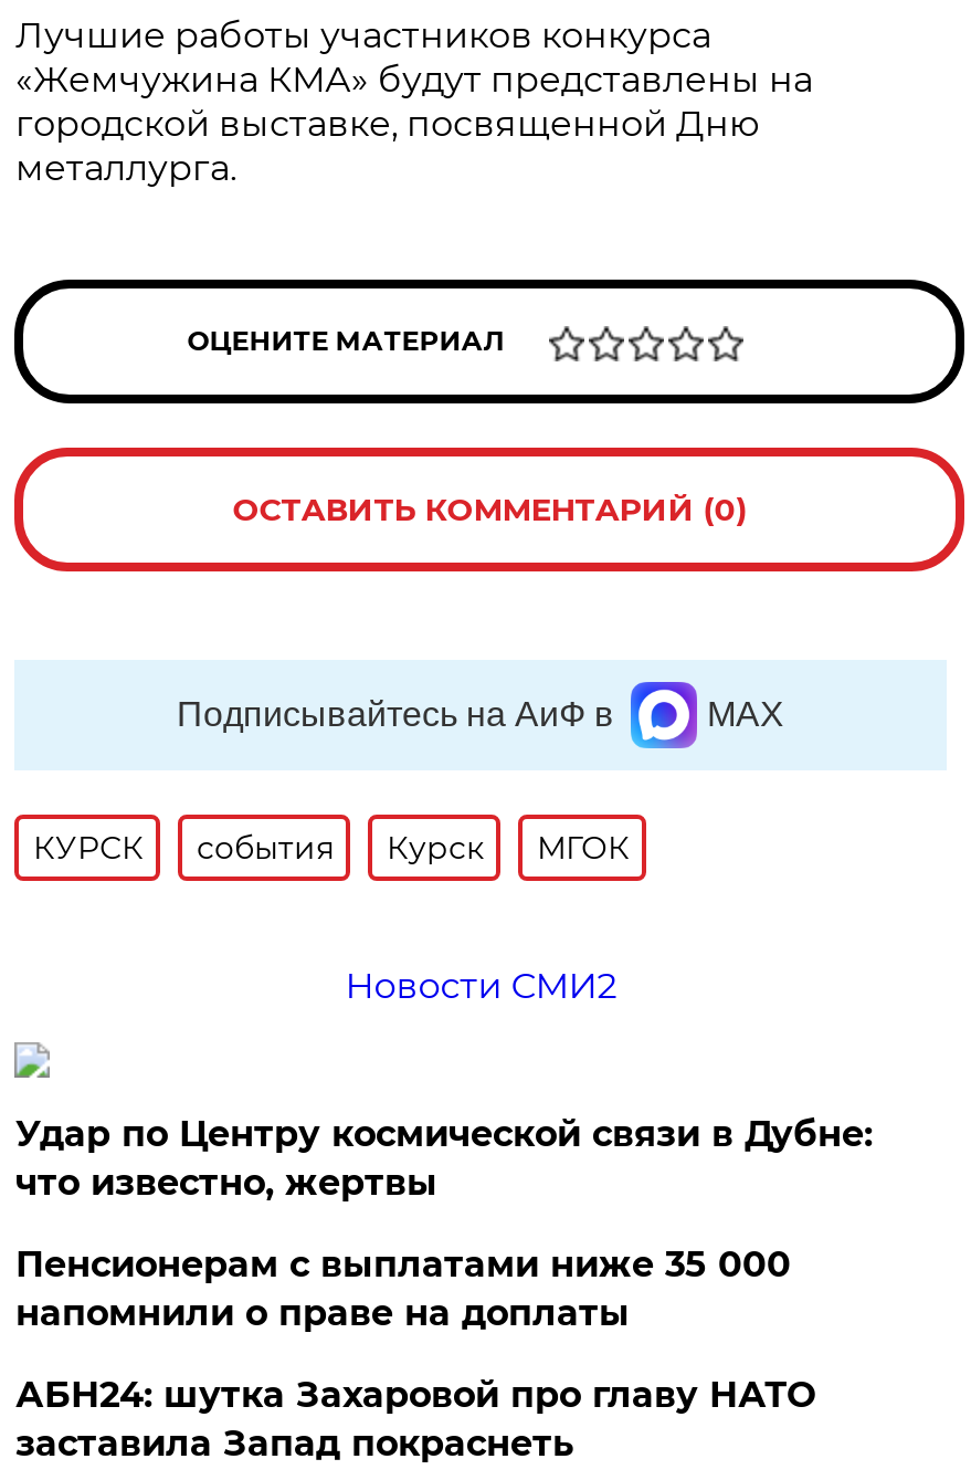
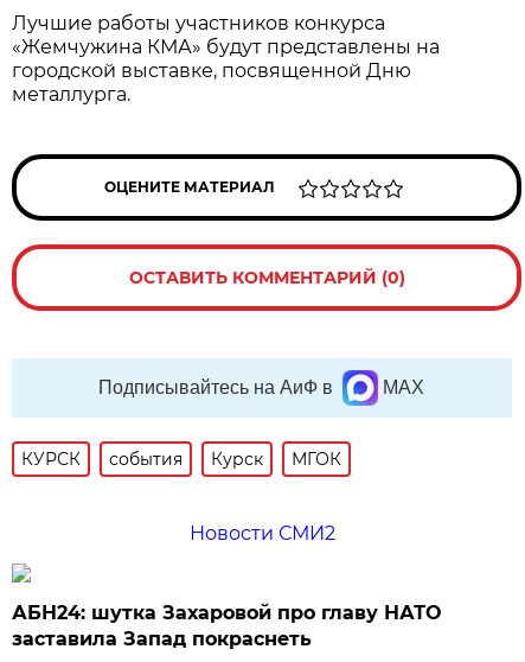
[15,1113,872,1334] Удар по Центру космической связи в Дубне: | что известно, жертвы | Пенсионерам с выплатами ниже 35 000 | напомнили о праве на доплаты -> none

